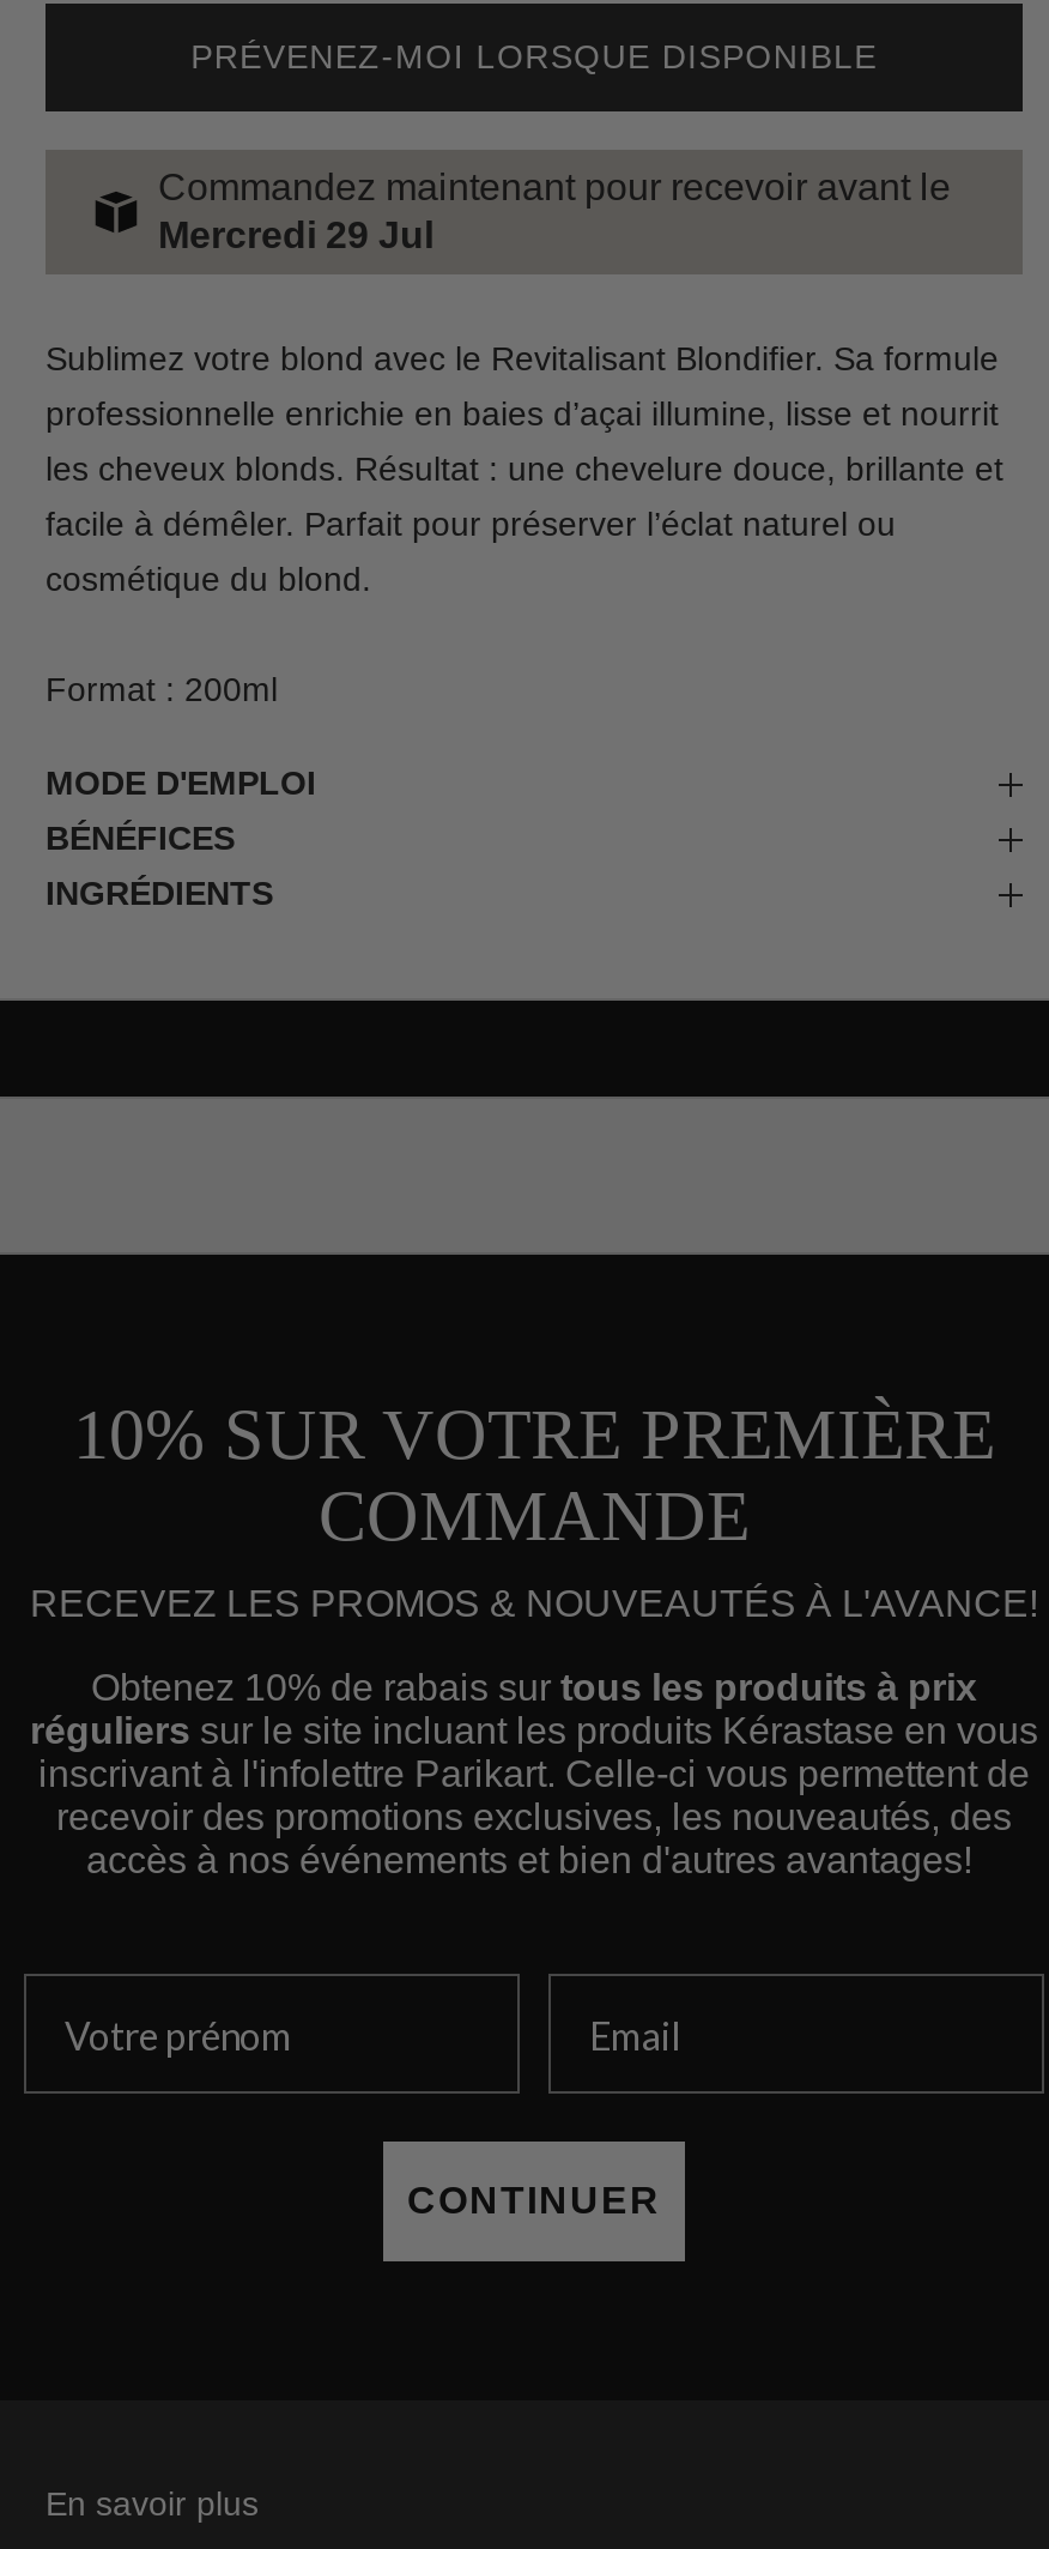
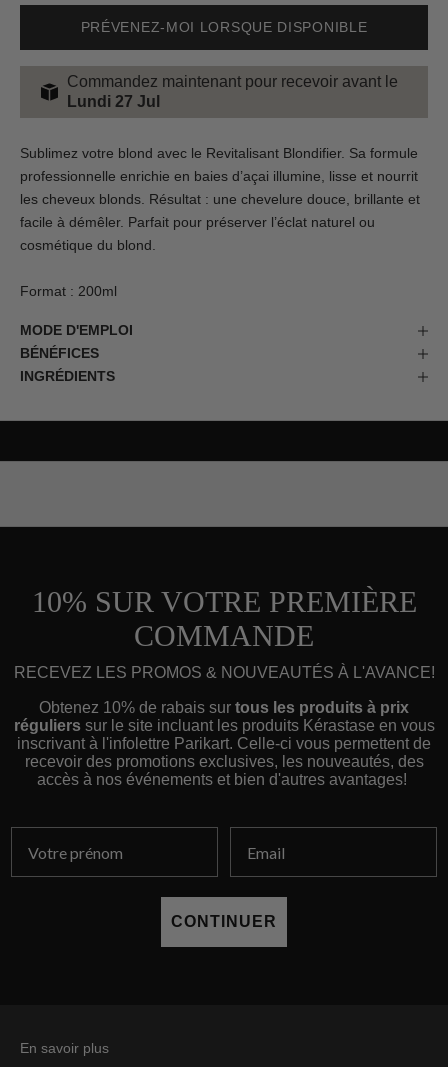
[158,215,433,255] Mercredi 29 Jul -> [67,93,160,110] Lundi 27 Jul

